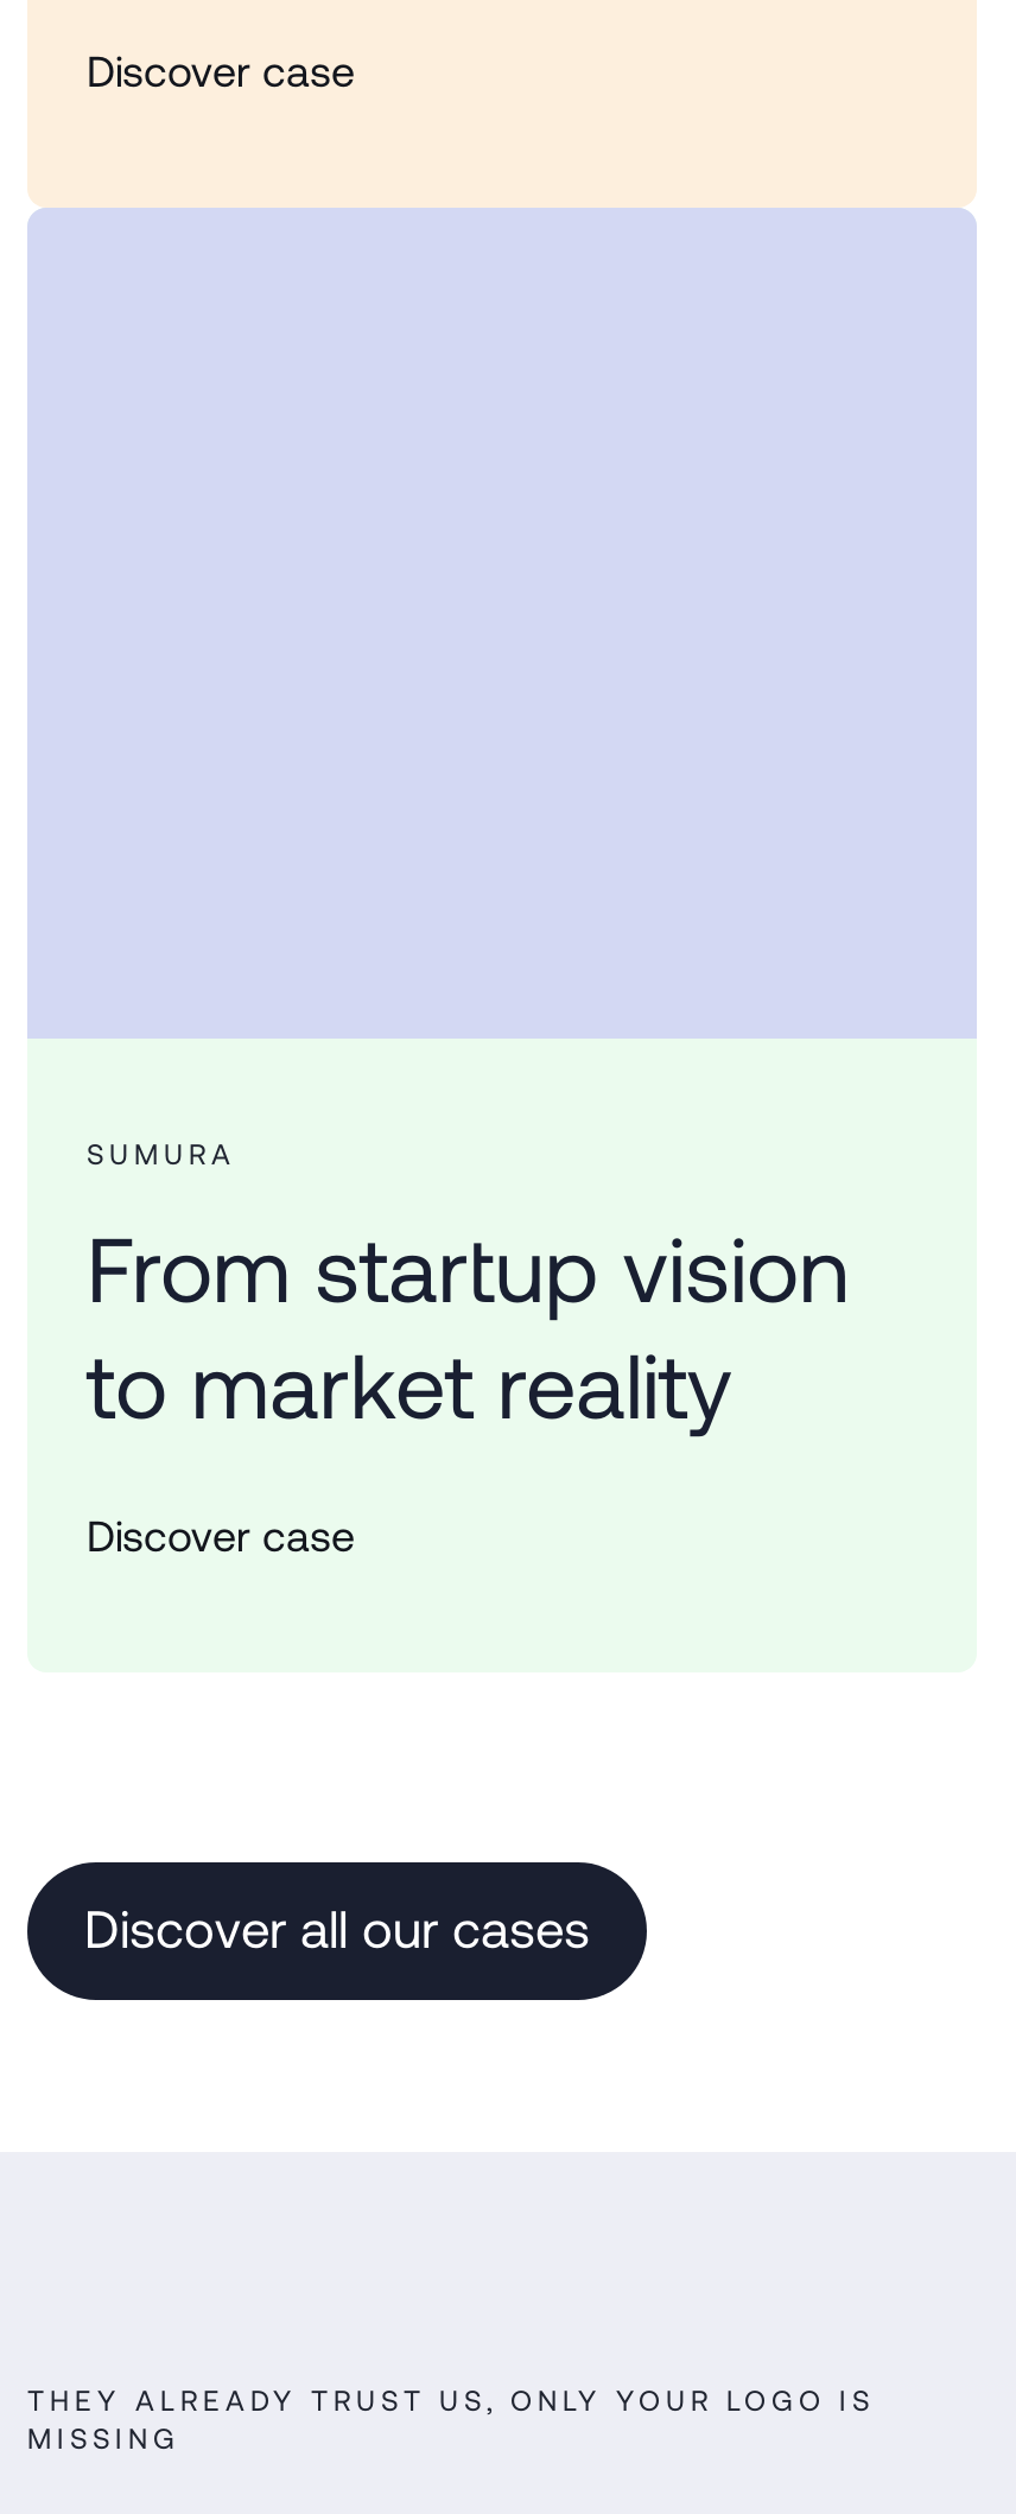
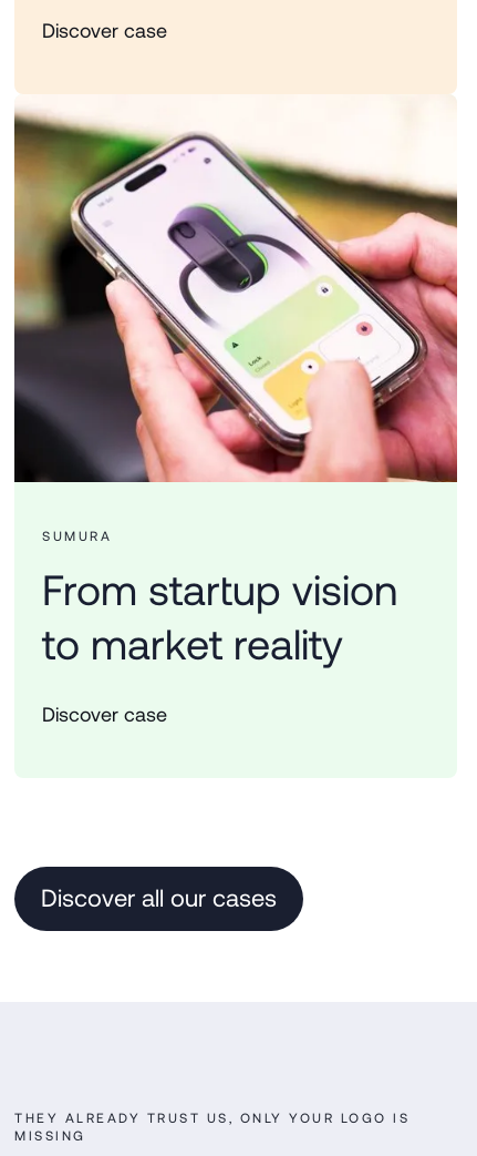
none -> [13,95,458,483] [image]

